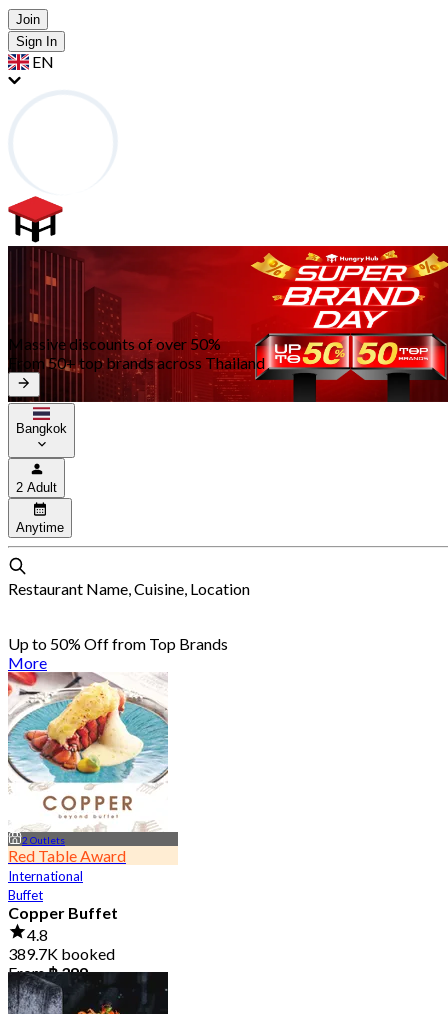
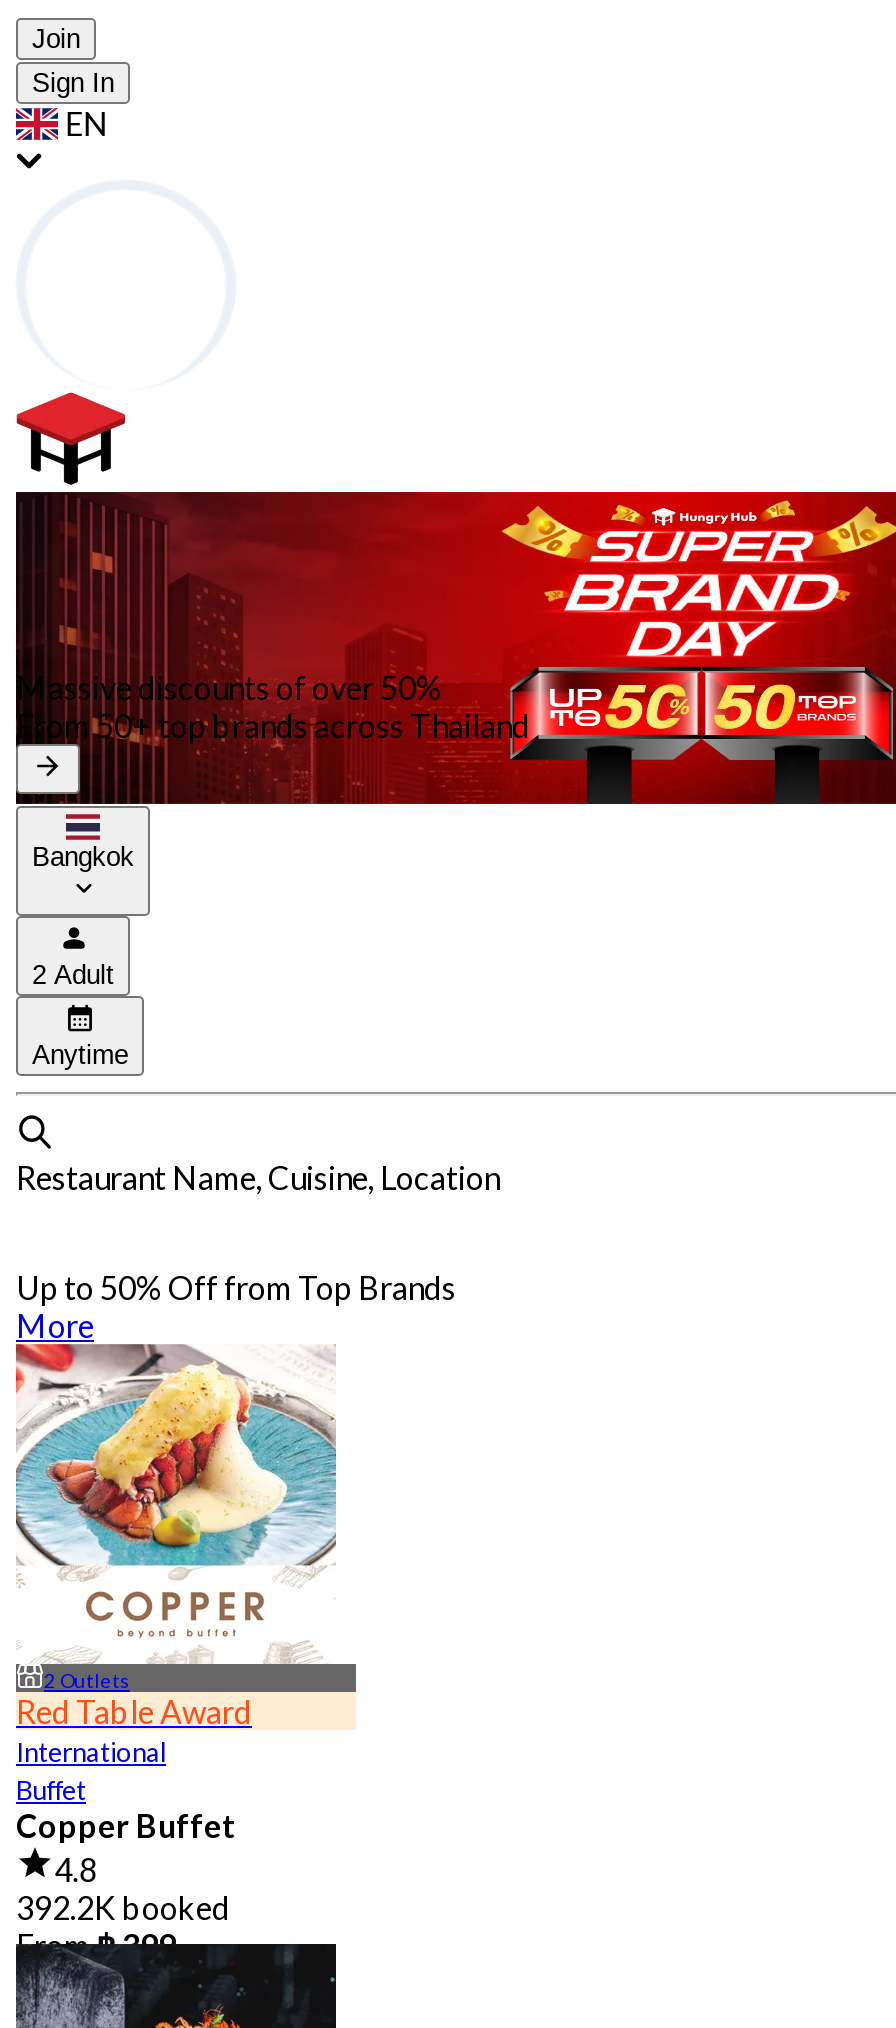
[8,944,115,963] 389.7K booked -> [16,1887,230,1925] 392.2K booked

